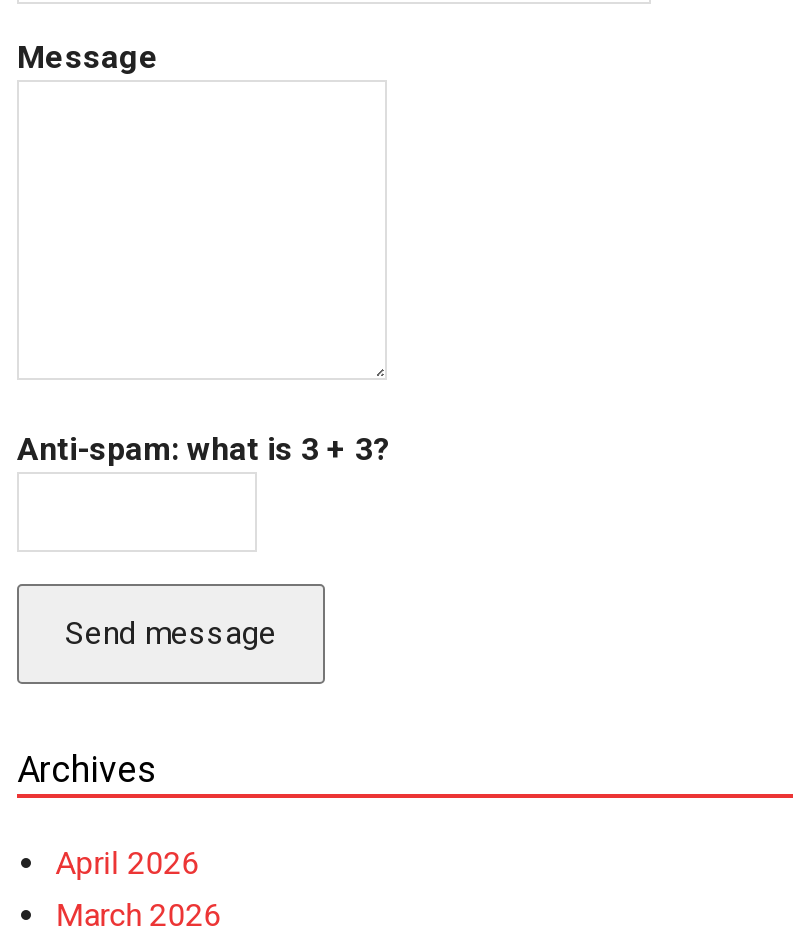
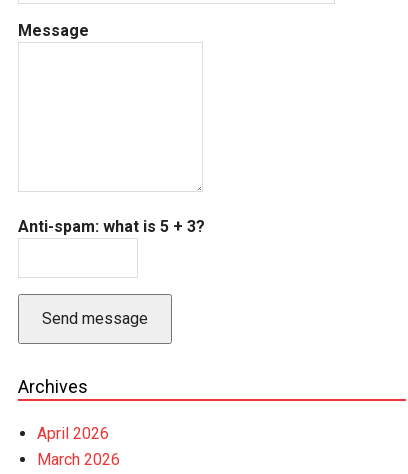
[17,430,391,468] Anti-spam: what is 3 + 3? -> [18,217,205,236] Anti-spam: what is 5 + 3?

